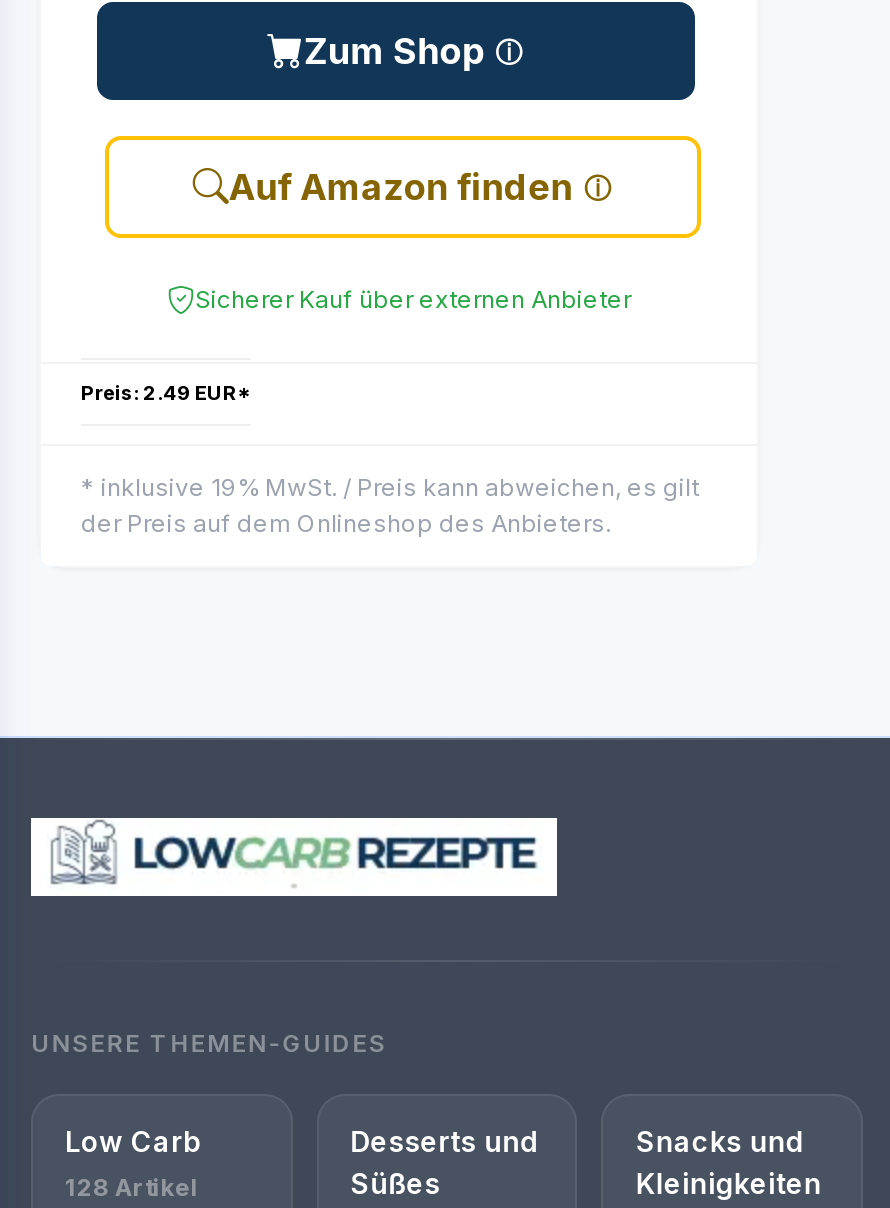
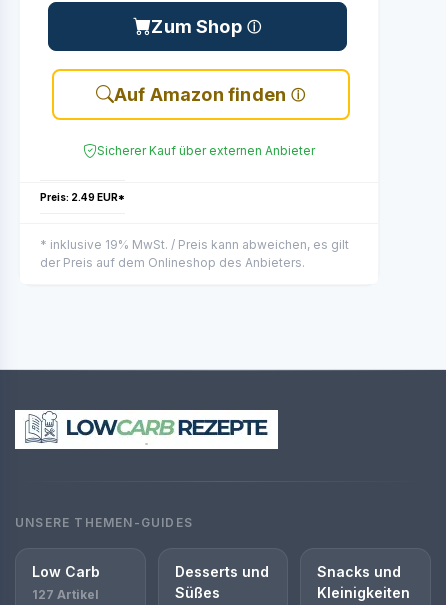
[65,1172,199,1202] 128 Artikel -> [32,587,99,602] 127 Artikel

